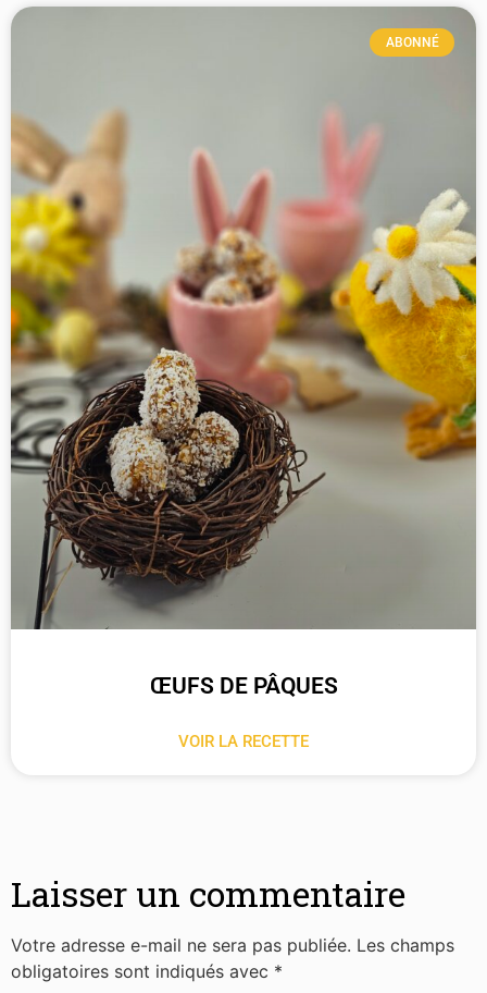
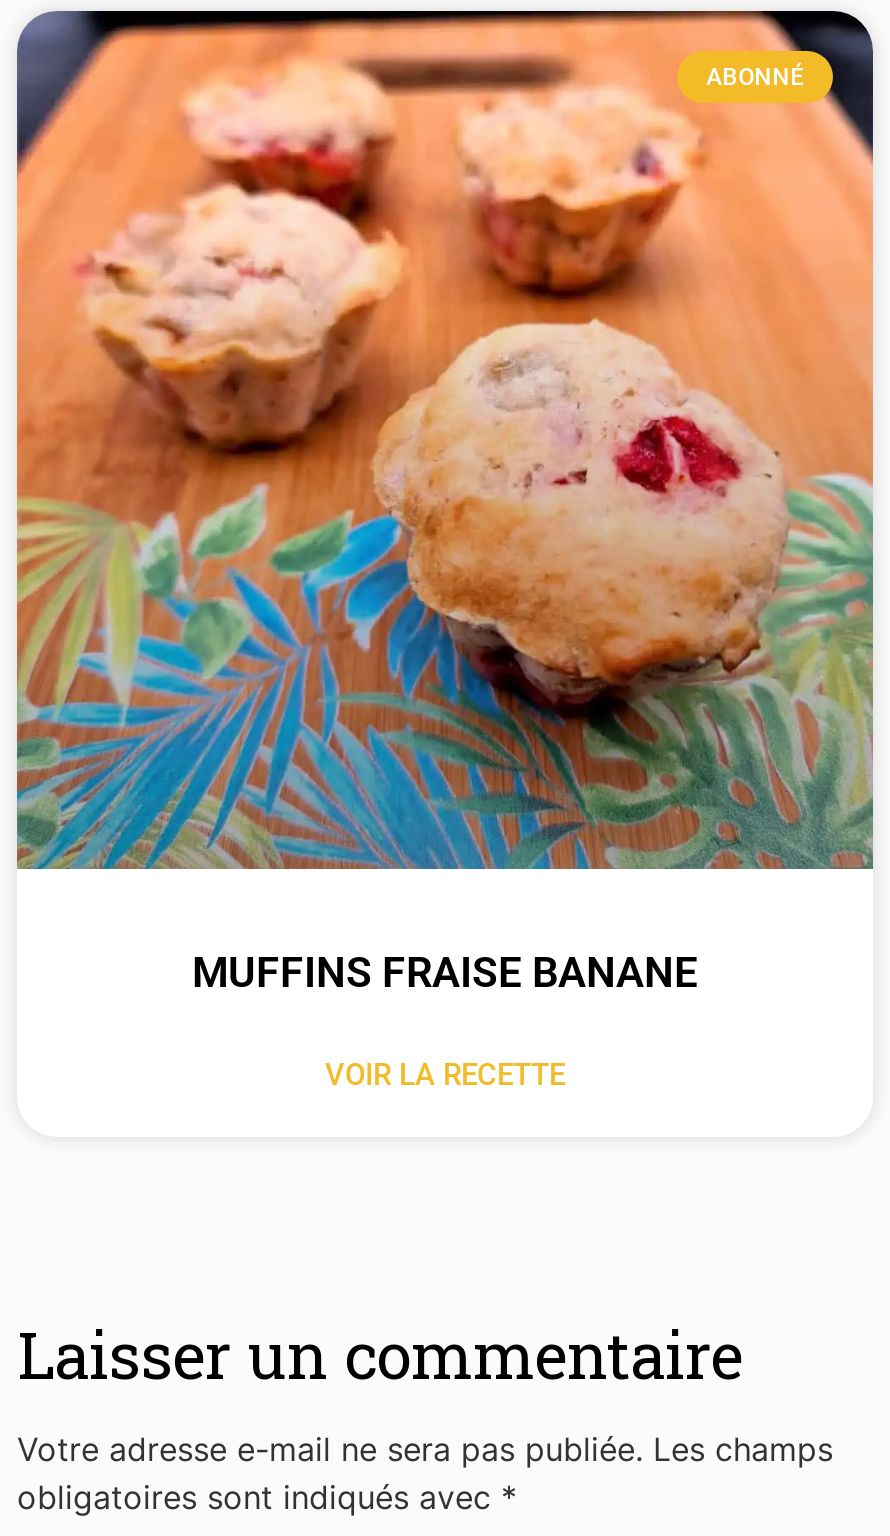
[11,8,477,699] [image] | ŒUFS DE PÂQUES -> [17,11,875,997] [image] | MUFFINS FRAISE BANANE

